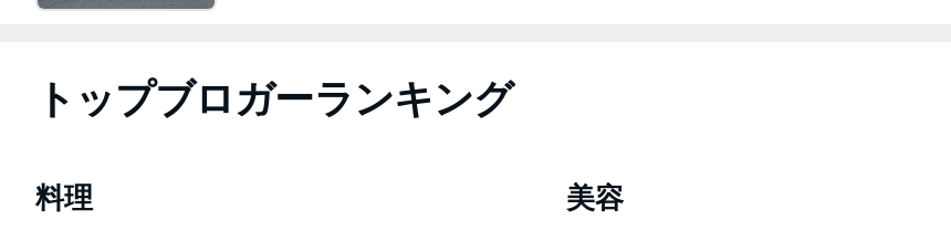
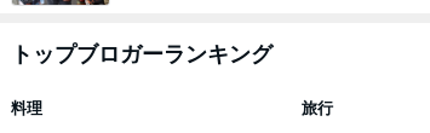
[566,181,624,214] 美容 -> [302,99,333,117] 旅行

